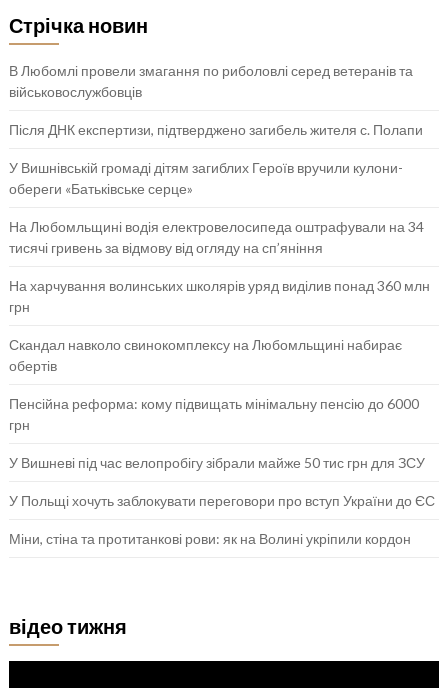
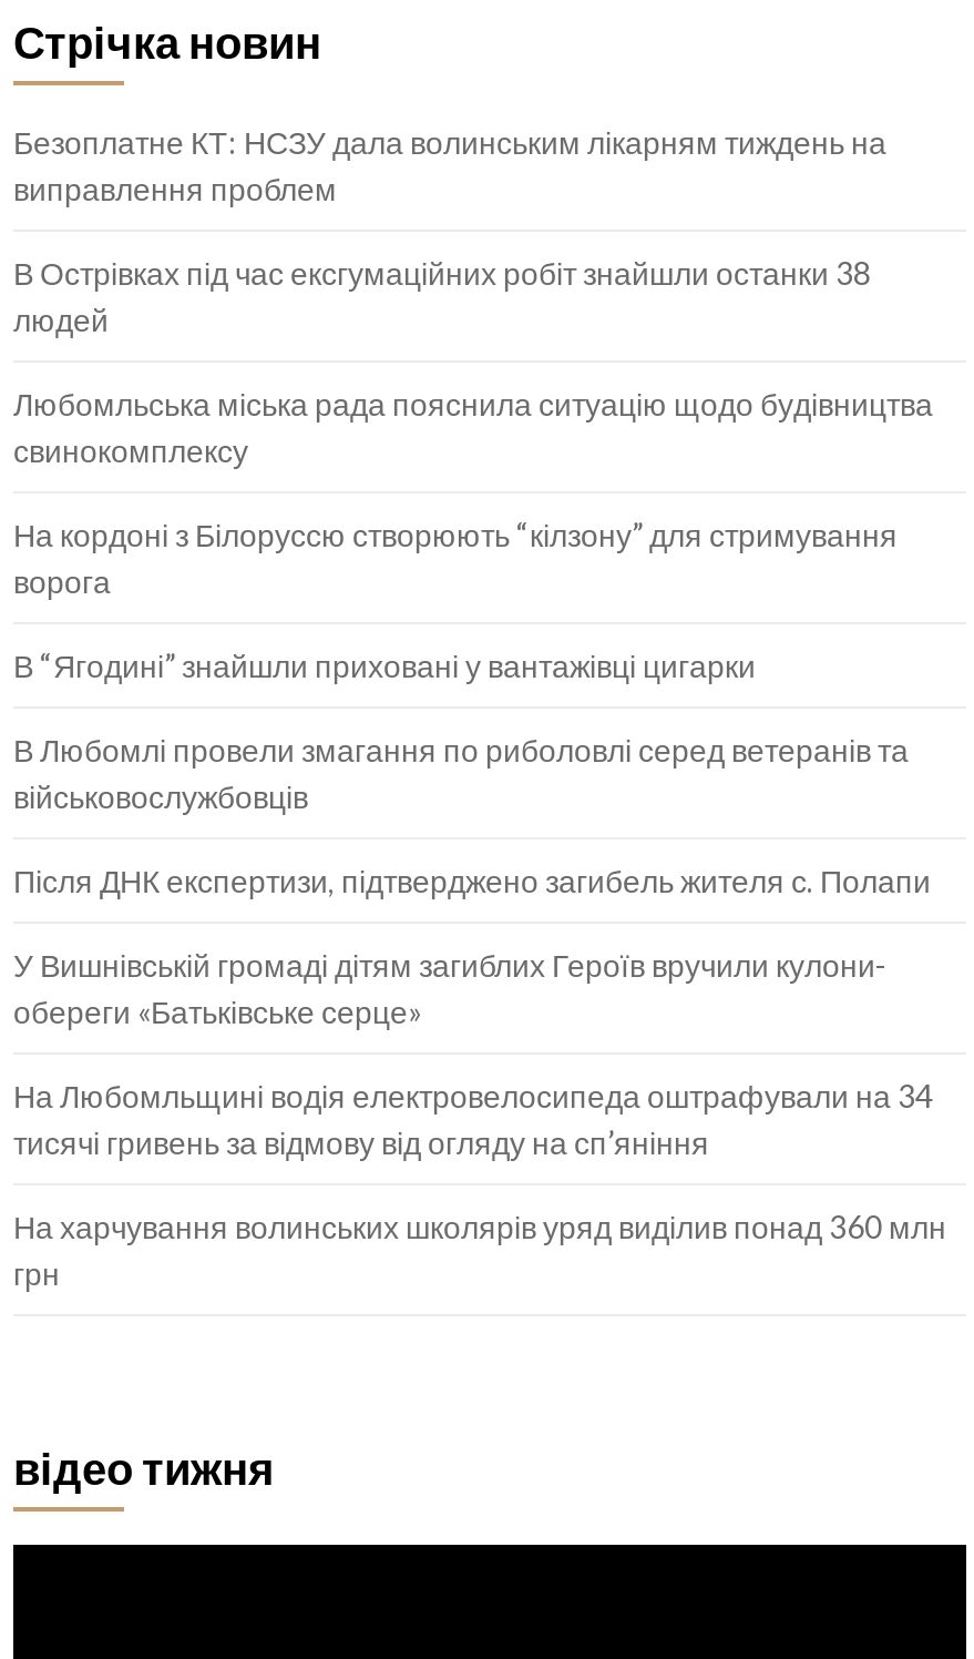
none -> [13,123,933,684] Безоплатне КТ: НСЗУ дала волинським лікарням тиждень на | виправлення проблем | В Острівках під час ексгумаційних робіт знайшли останки 38 | людей | Любомльська міська рада пояснила ситуацію щодо будівництва | свинокомплексу | На кордоні з Білоруссю створюють “кілзону” для стримування | ворога | В “Ягодині” знайшли приховані у вантажівці цигарки
moved [9,62,430,315] -> [13,730,946,1291]: В Любомлі провели змагання по риболовлі серед ветеранів та | військовослужбовців | Після ДНК експертизи, підтверджено загибель жителя с. Полапи | ... | На харчування волинських школярів уряд виділив понад 360 млн | грн
[9,336,435,547] Скандал навколо свинокомплексу на Любомльщині набирає | обертів | Пенсійна реформа: кому підвищать мінімальну пенсію до 6000 | грн | У Вишневі під час велопробігу зібрали майже 50 тис грн для ЗСУ | У Польщі хочуть заблокувати переговори про вступ України до ЄС | Міни, стіна та протитанкові рови: як на Волині укріпили кордон -> none

